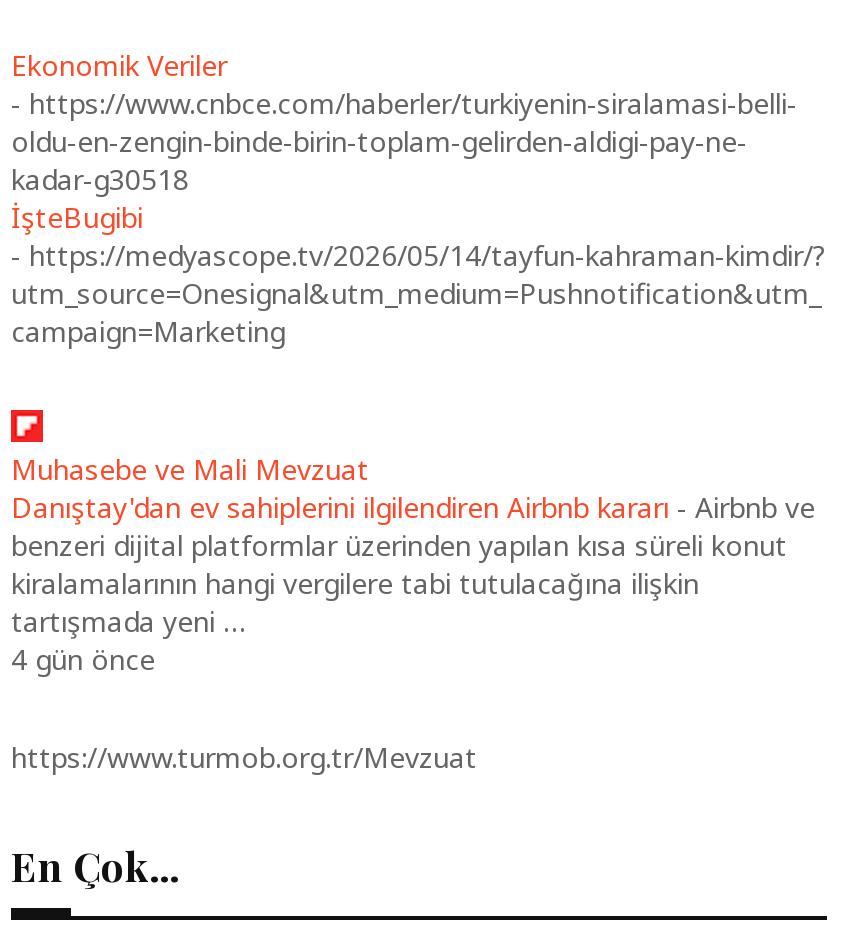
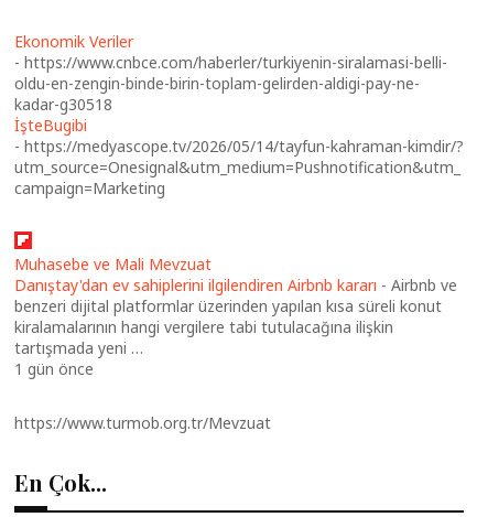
[11,639,155,677] 4 gün önce -> [14,358,94,379] 1 gün önce

